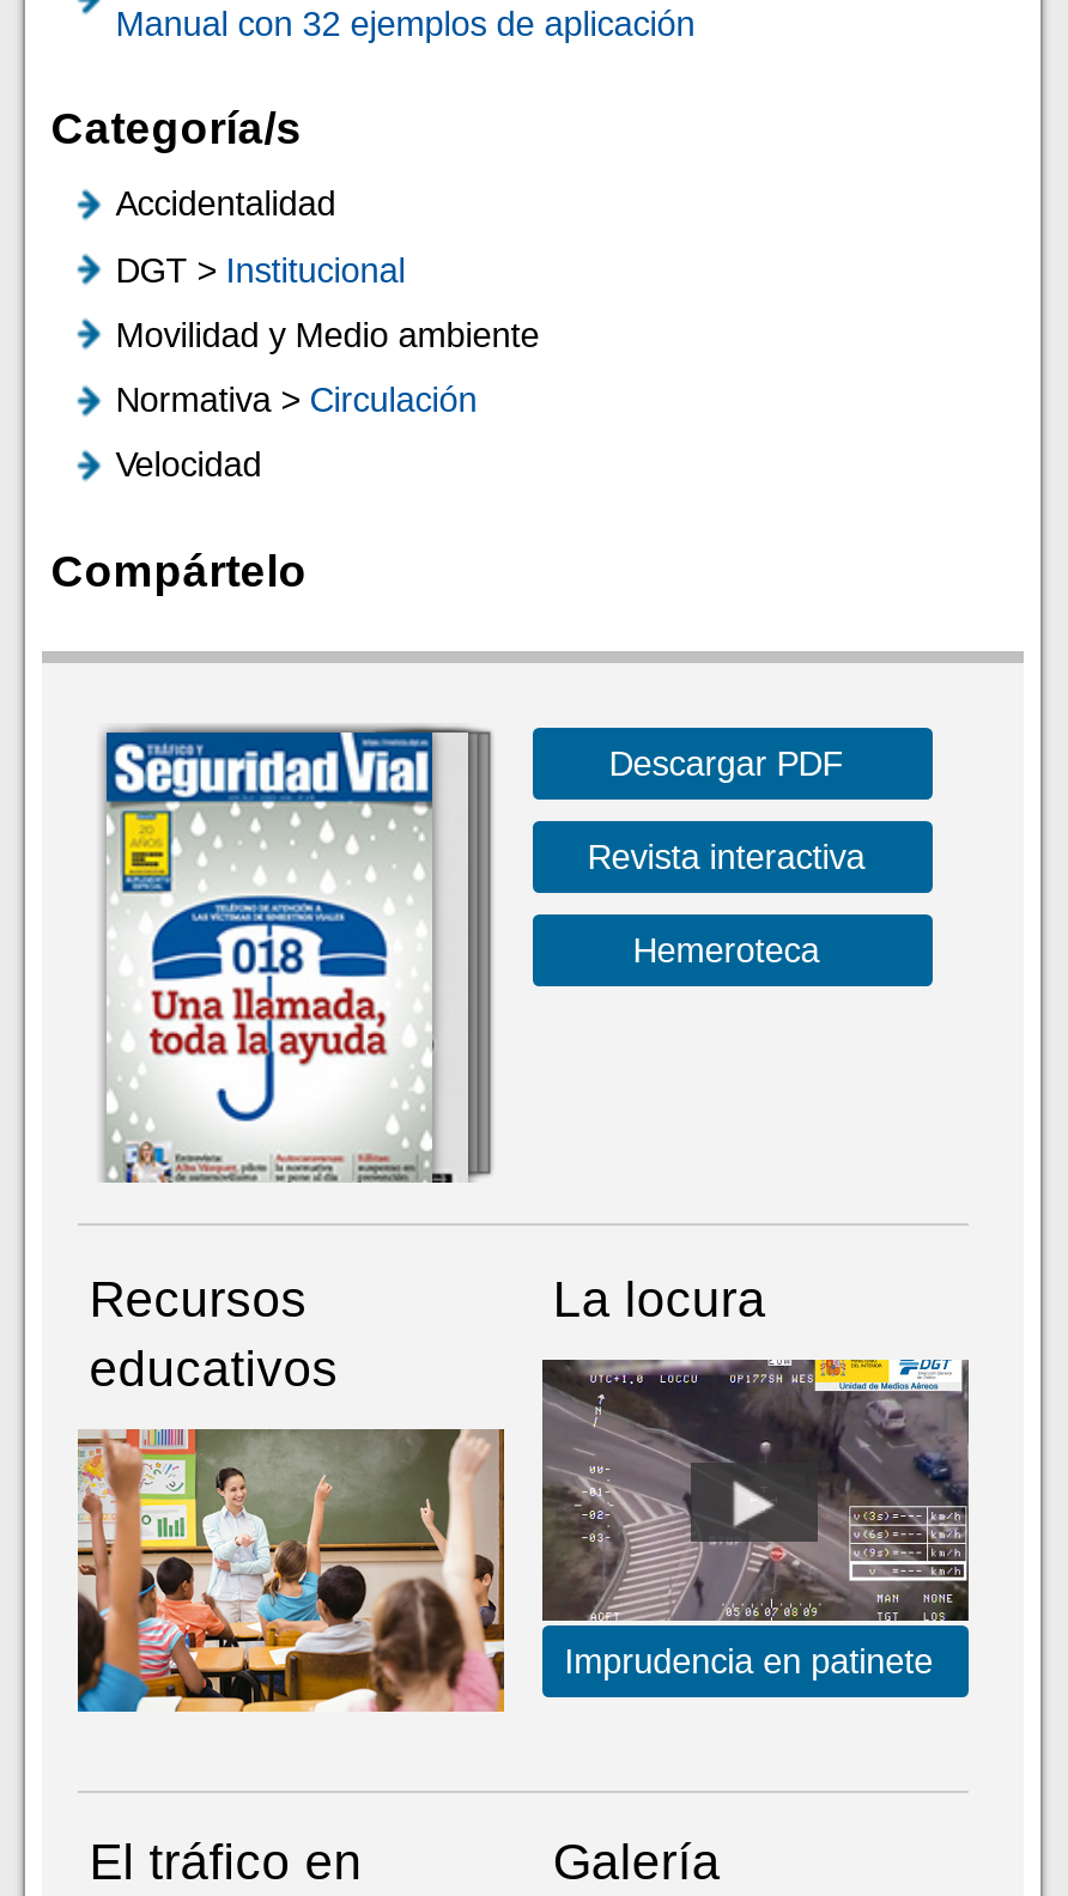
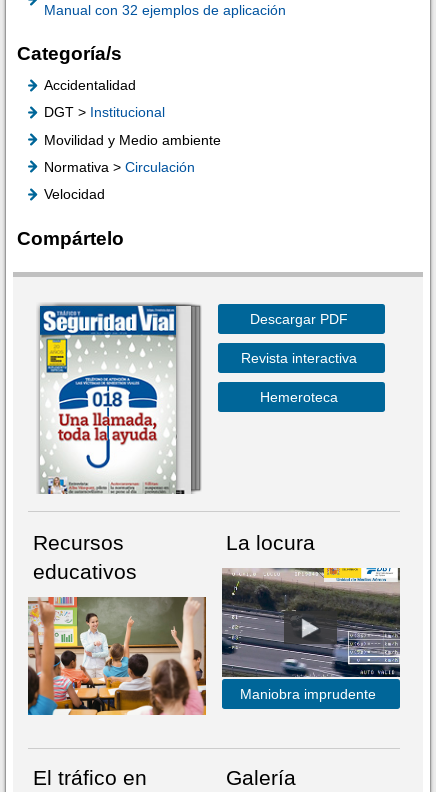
[542,1357,969,1680] [image] | Imprudencia en patinete -> [222,567,400,702] [image] | Maniobra imprudente

